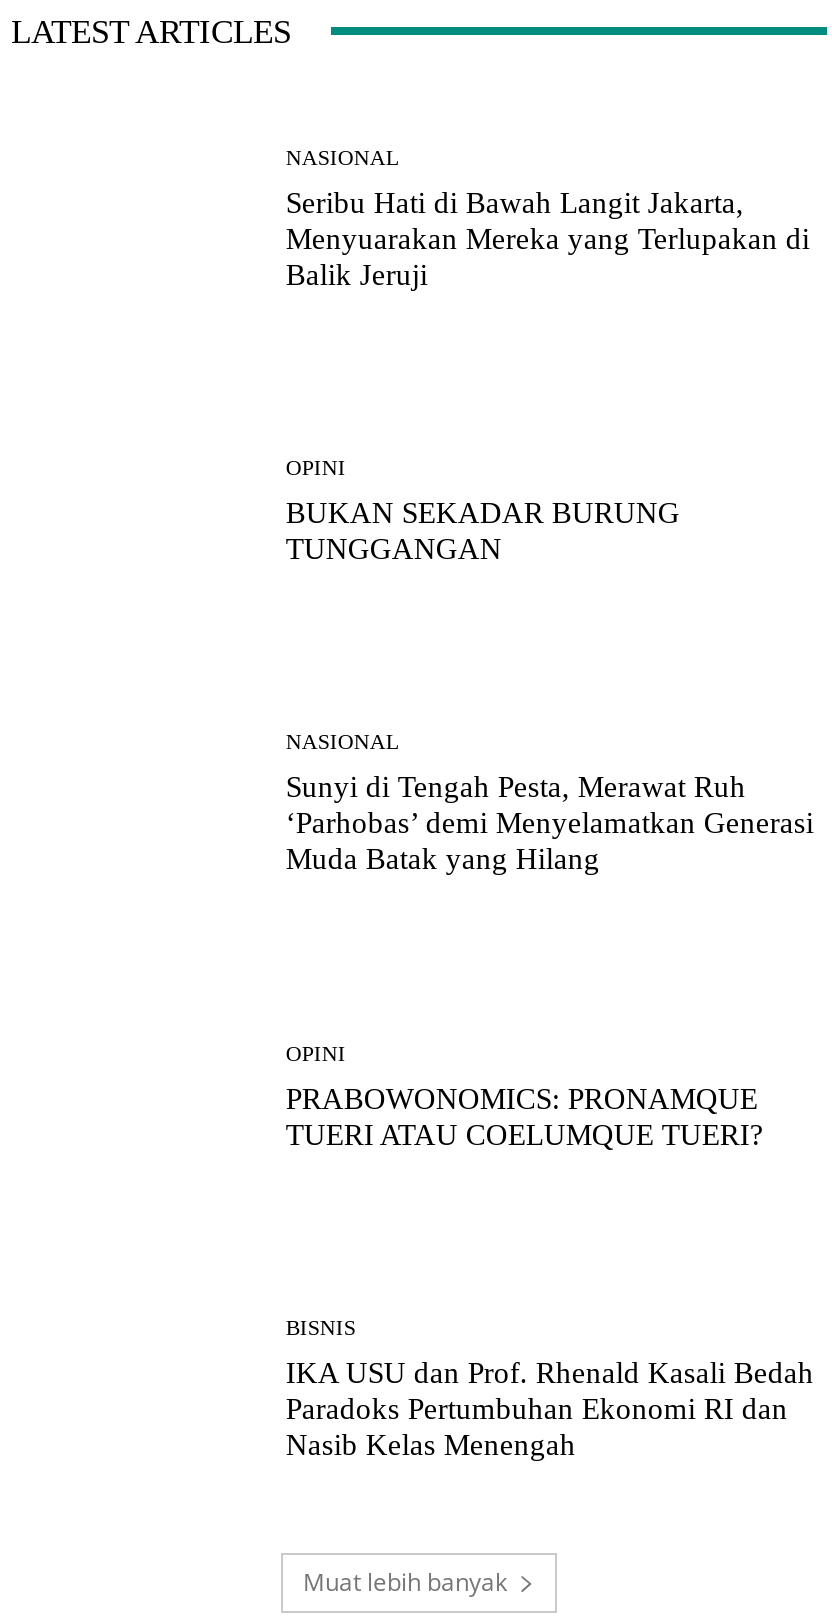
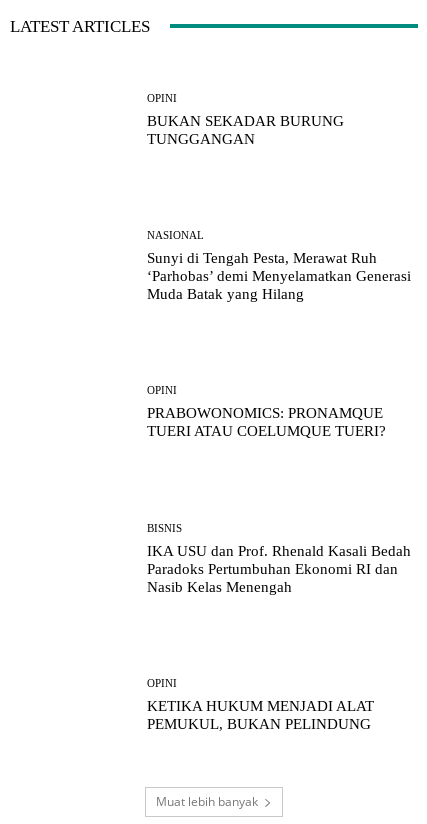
[286,144,810,290] NASIONAL | Seribu Hati di Bawah Langit Jakarta, | Menyuarakan Mereka yang Terlupakan di | Balik Jeruji -> none
moved [286,455,814,1461] -> [147,92,411,595]: OPINI | BUKAN SEKADAR BURUNG | TUNGGANGAN | ... | Paradoks Pertumbuhan Ekonomi RI dan | Nasib Kelas Menengah
none -> [147,677,374,732] OPINI | KETIKA HUKUM MENJADI ALAT | PEMUKUL, BUKAN PELINDUNG

